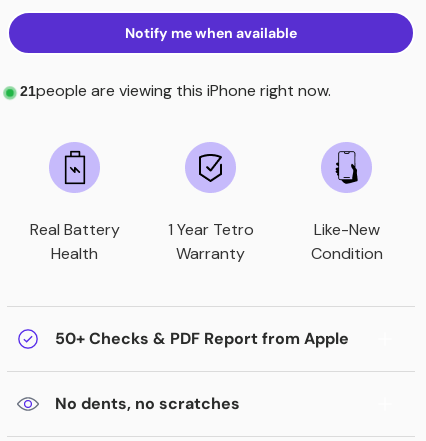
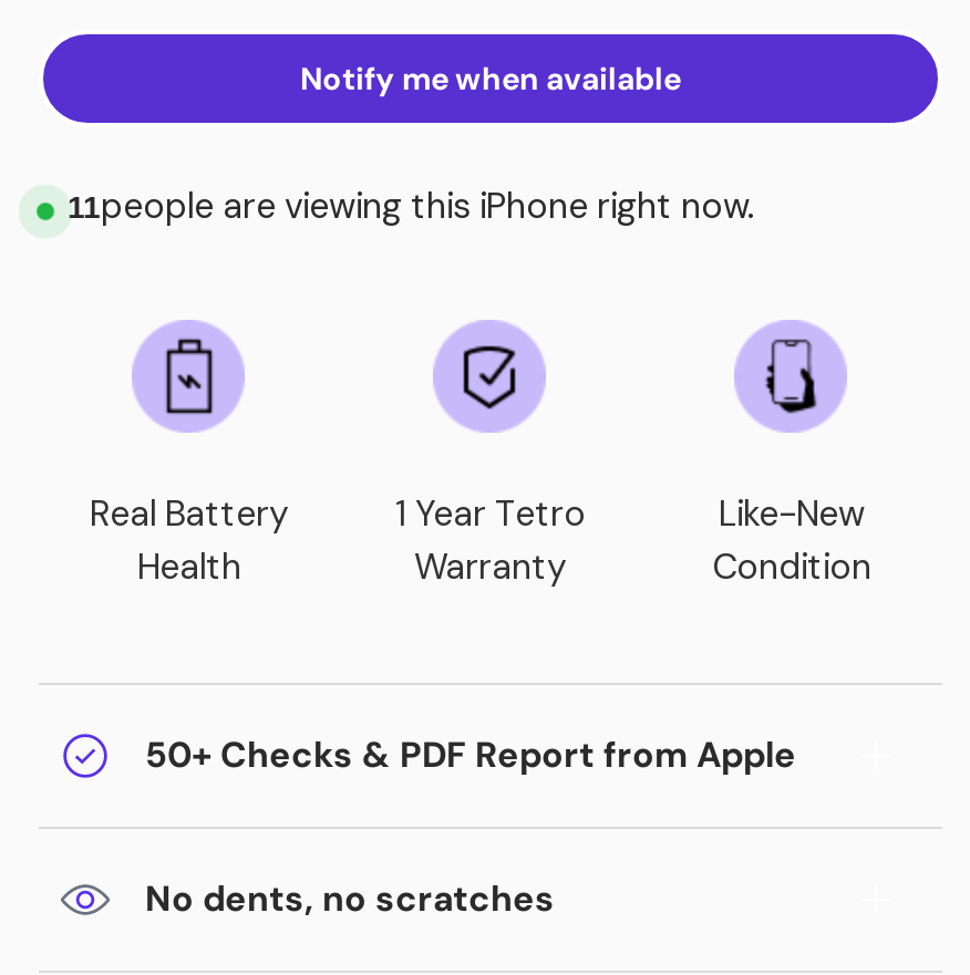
[20,80,331,101] 21people are viewing this iPhone right now. -> [68,183,754,229] 11people are viewing this iPhone right now.

